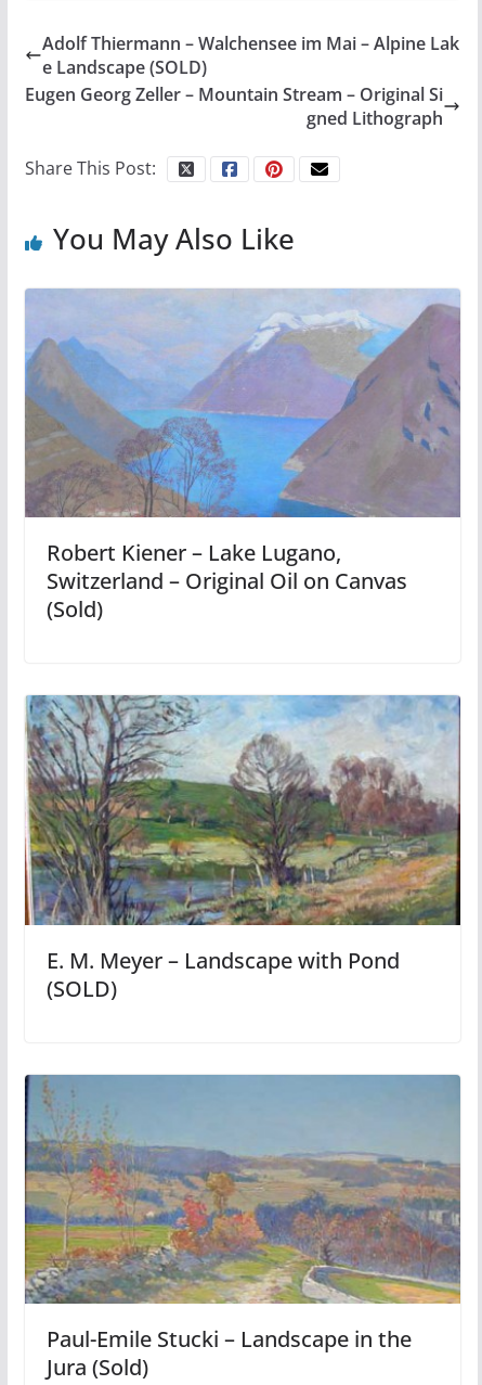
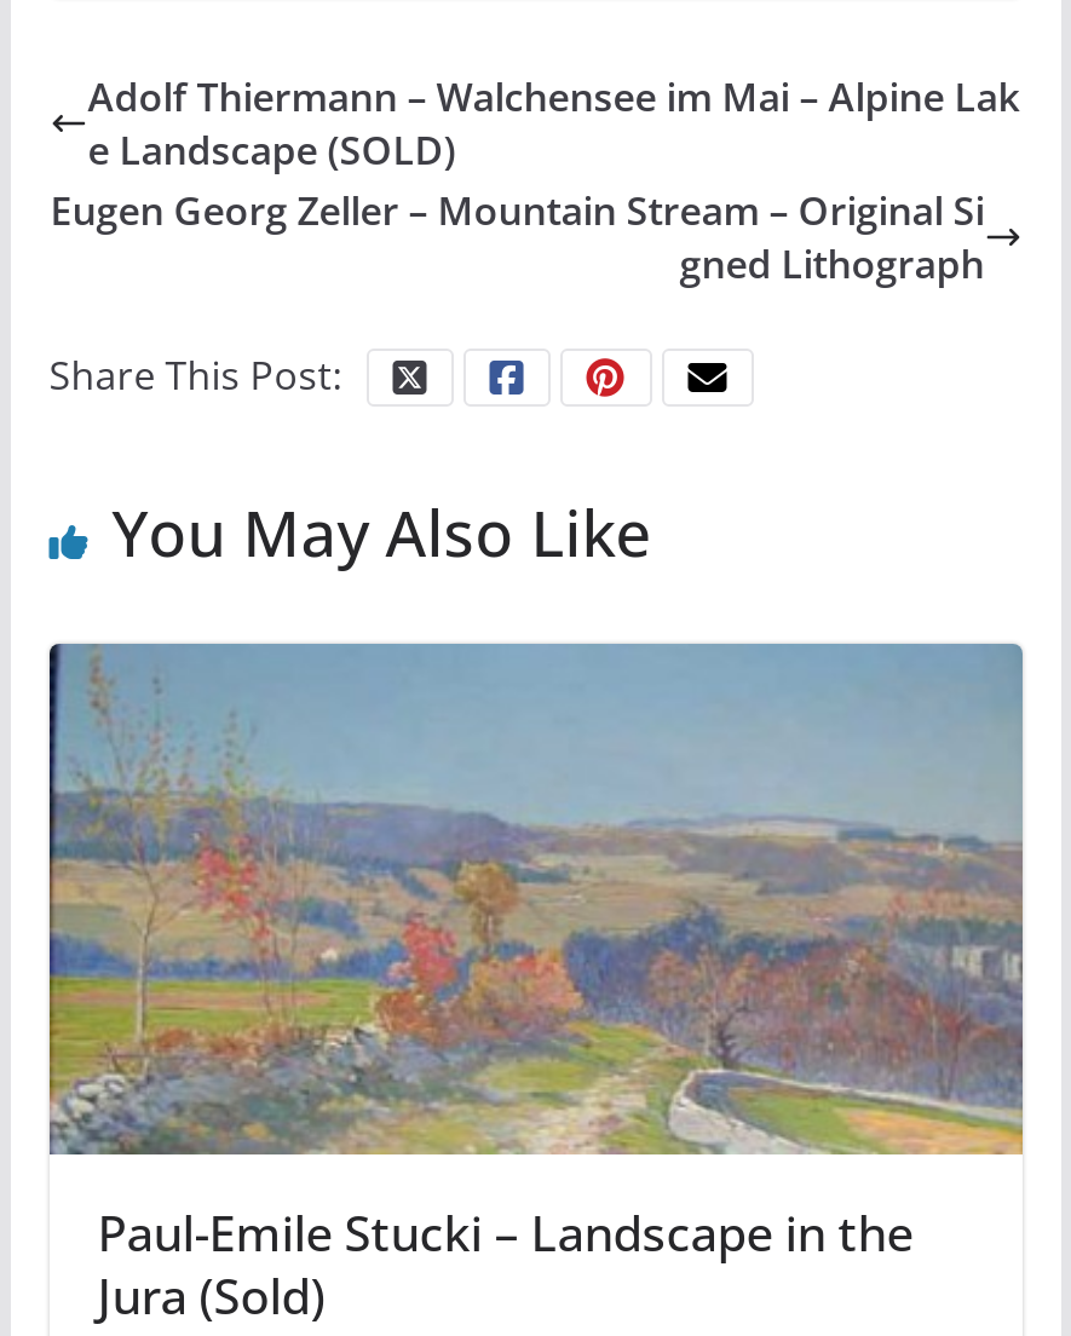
[24,290,461,624] [image] | Robert Kiener – Lake Lugano, | Switzerland – Original Oil on Canvas | (Sold) -> none
[24,694,461,1003] [image] | E. M. Meyer – Landscape with Pond | (SOLD) -> none

